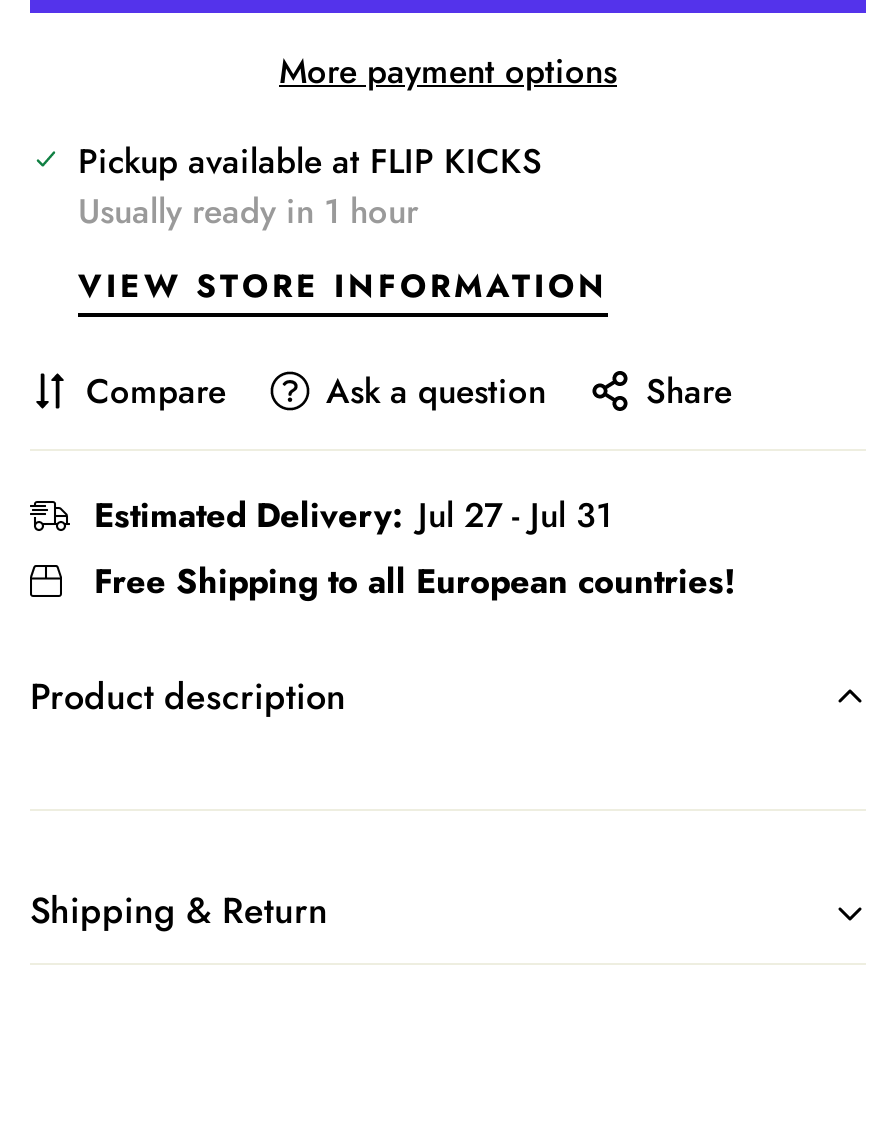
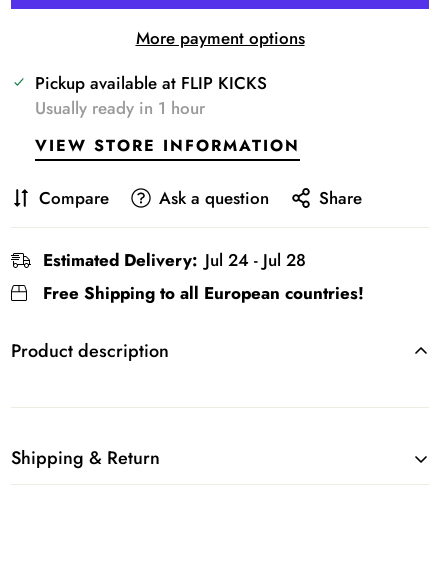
[94,491,612,539] Estimated Delivery: Jul 27 - Jul 31 -> [43,248,306,272] Estimated Delivery: Jul 24 - Jul 28

